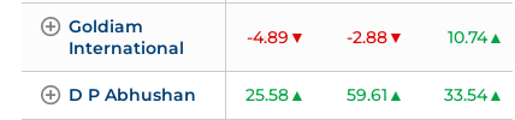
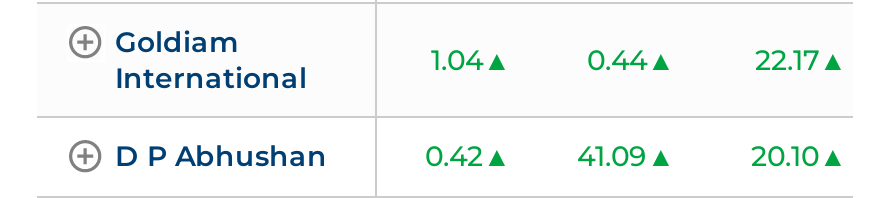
[247,26,289,48] -4.89 -> [431,42,483,78] 1.04
[347,26,387,48] -2.88 -> [587,42,647,78] 0.44
[448,26,487,48] 10.74 -> [755,42,819,78] 22.17
[245,84,289,105] 25.58 -> [425,138,483,174] 0.42
[347,84,387,105] 59.61 -> [577,138,647,174] 41.09
[444,84,487,105] 33.54 -> [751,138,819,174] 20.10

